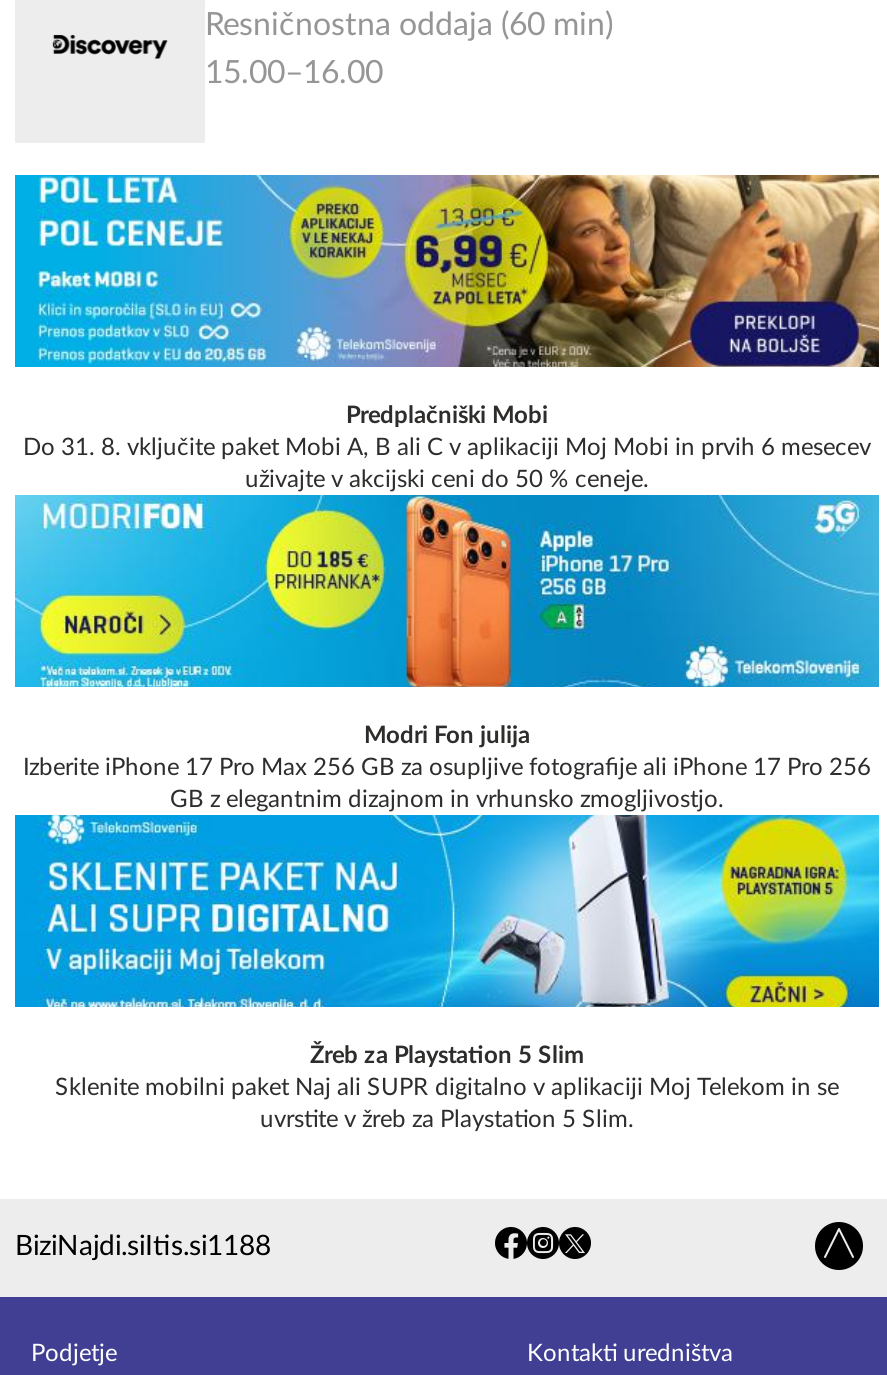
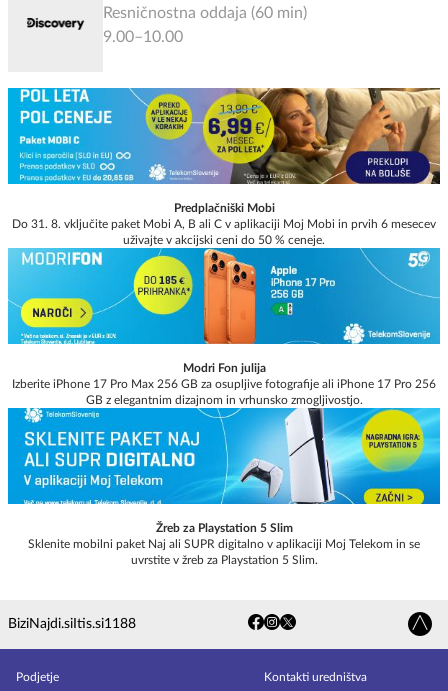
[205,56,383,88] 15.00–16.00 -> [103,29,183,45] 9.00–10.00

